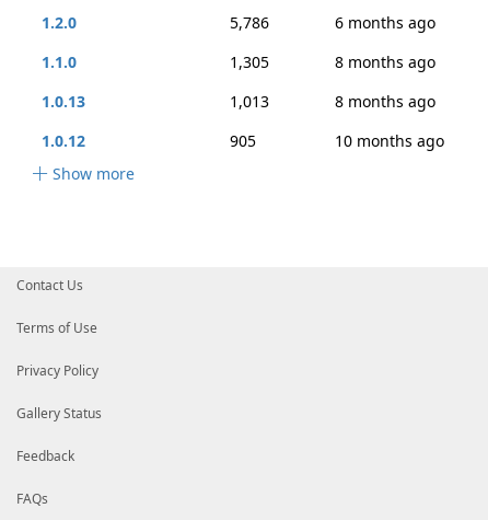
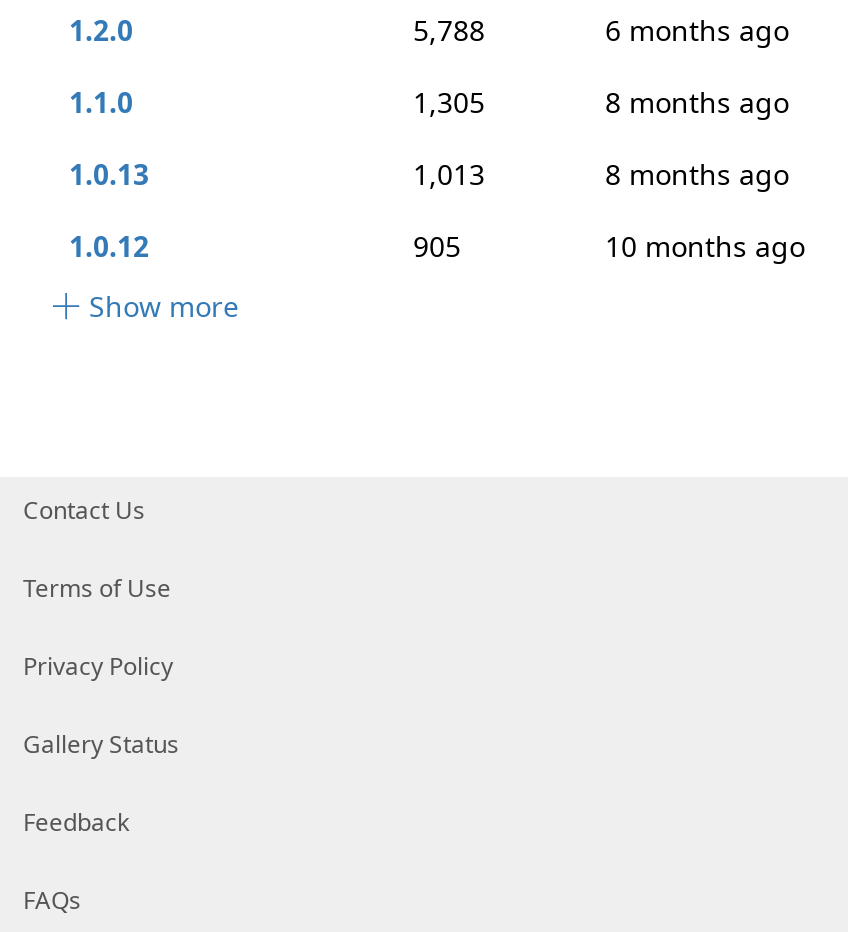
[230,12,269,33] 5,786 -> [413,11,485,49] 5,788

